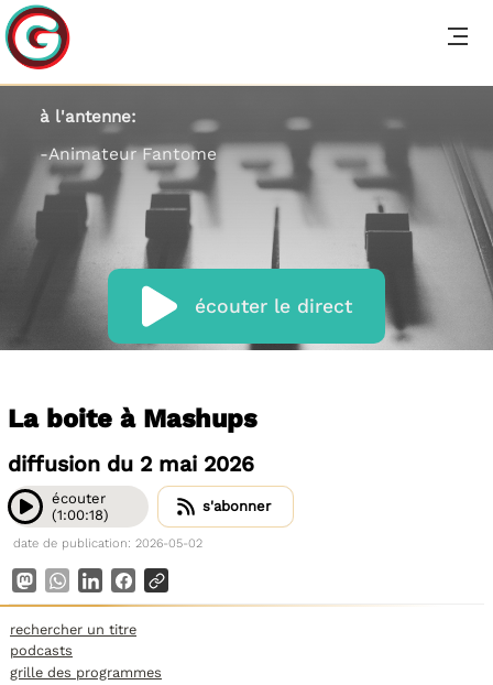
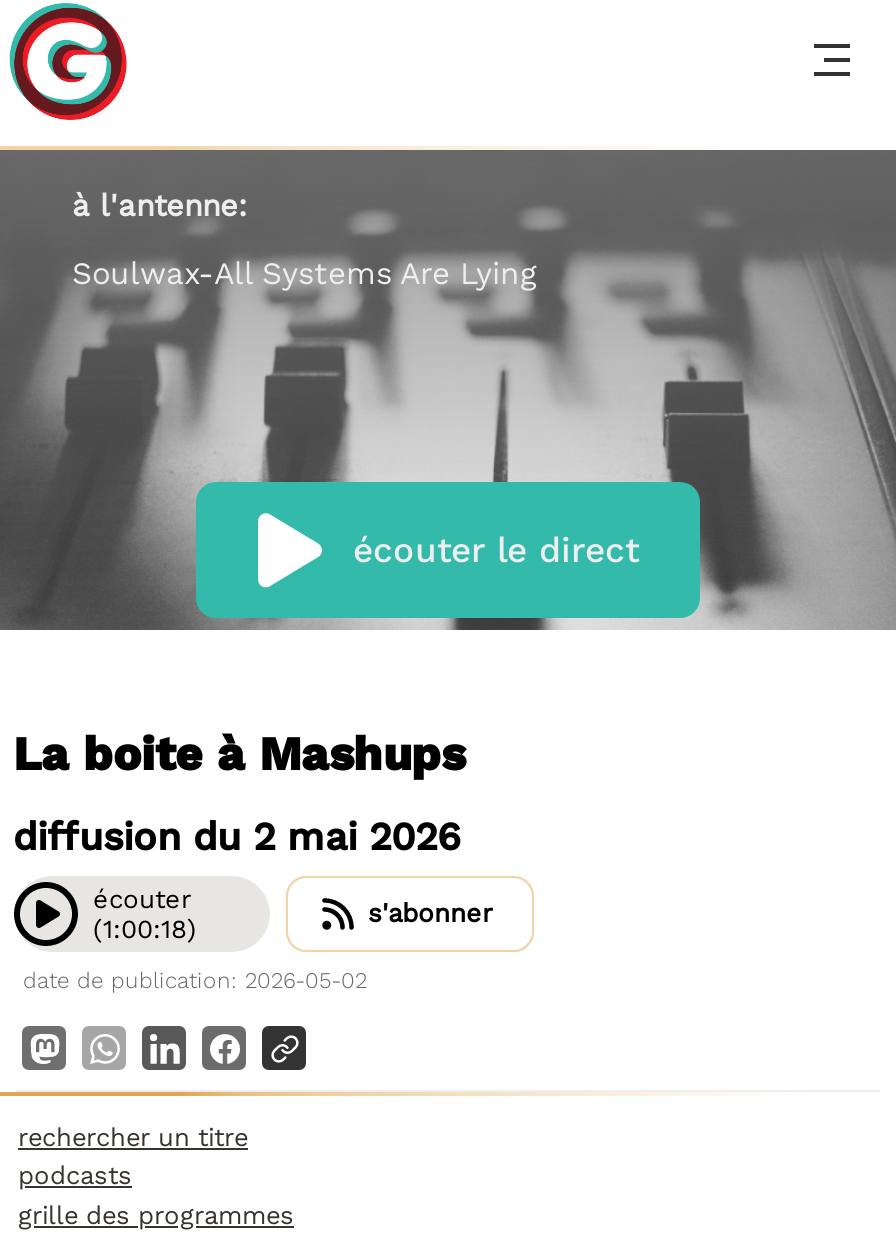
[40,144,217,165] -Animateur Fantome -> [72,255,536,293] Soulwax-All Systems Are Lying

